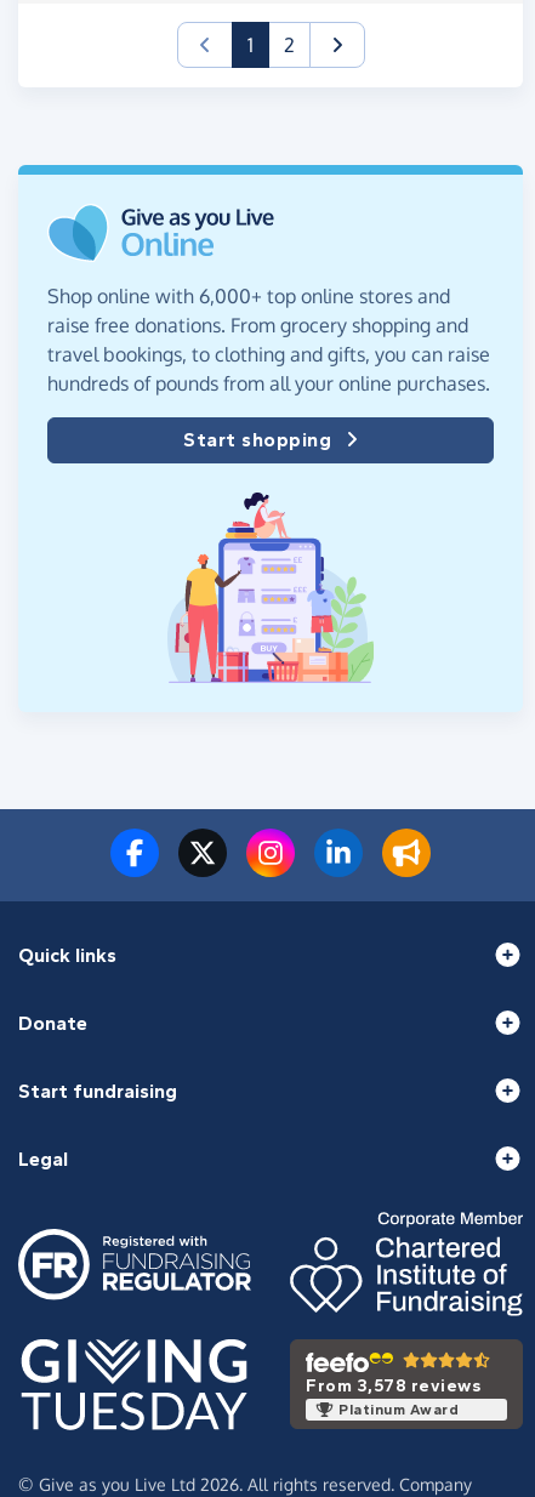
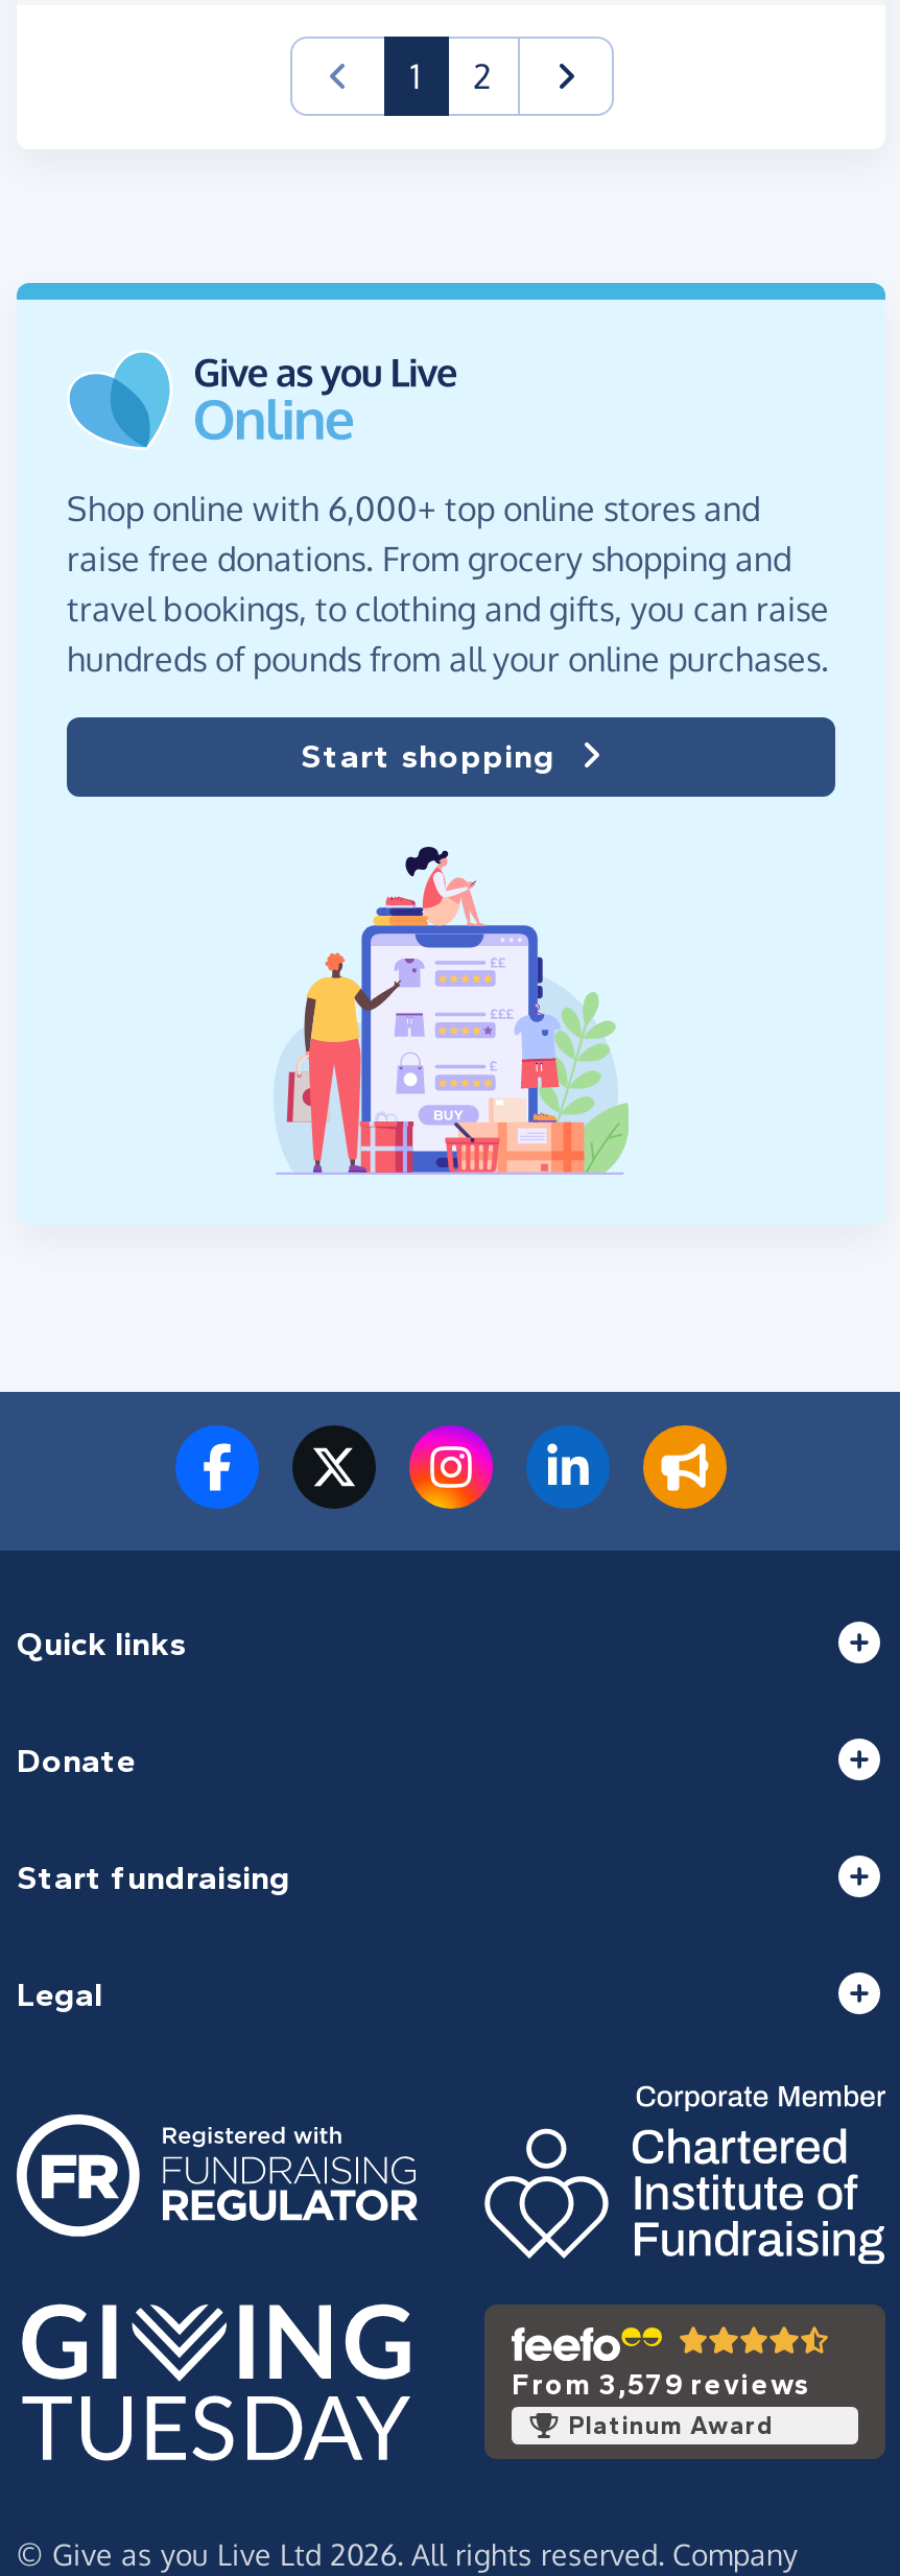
[306,1376,480,1397] From 3,578 reviews -> [512,2368,810,2403] From 3,579 reviews

